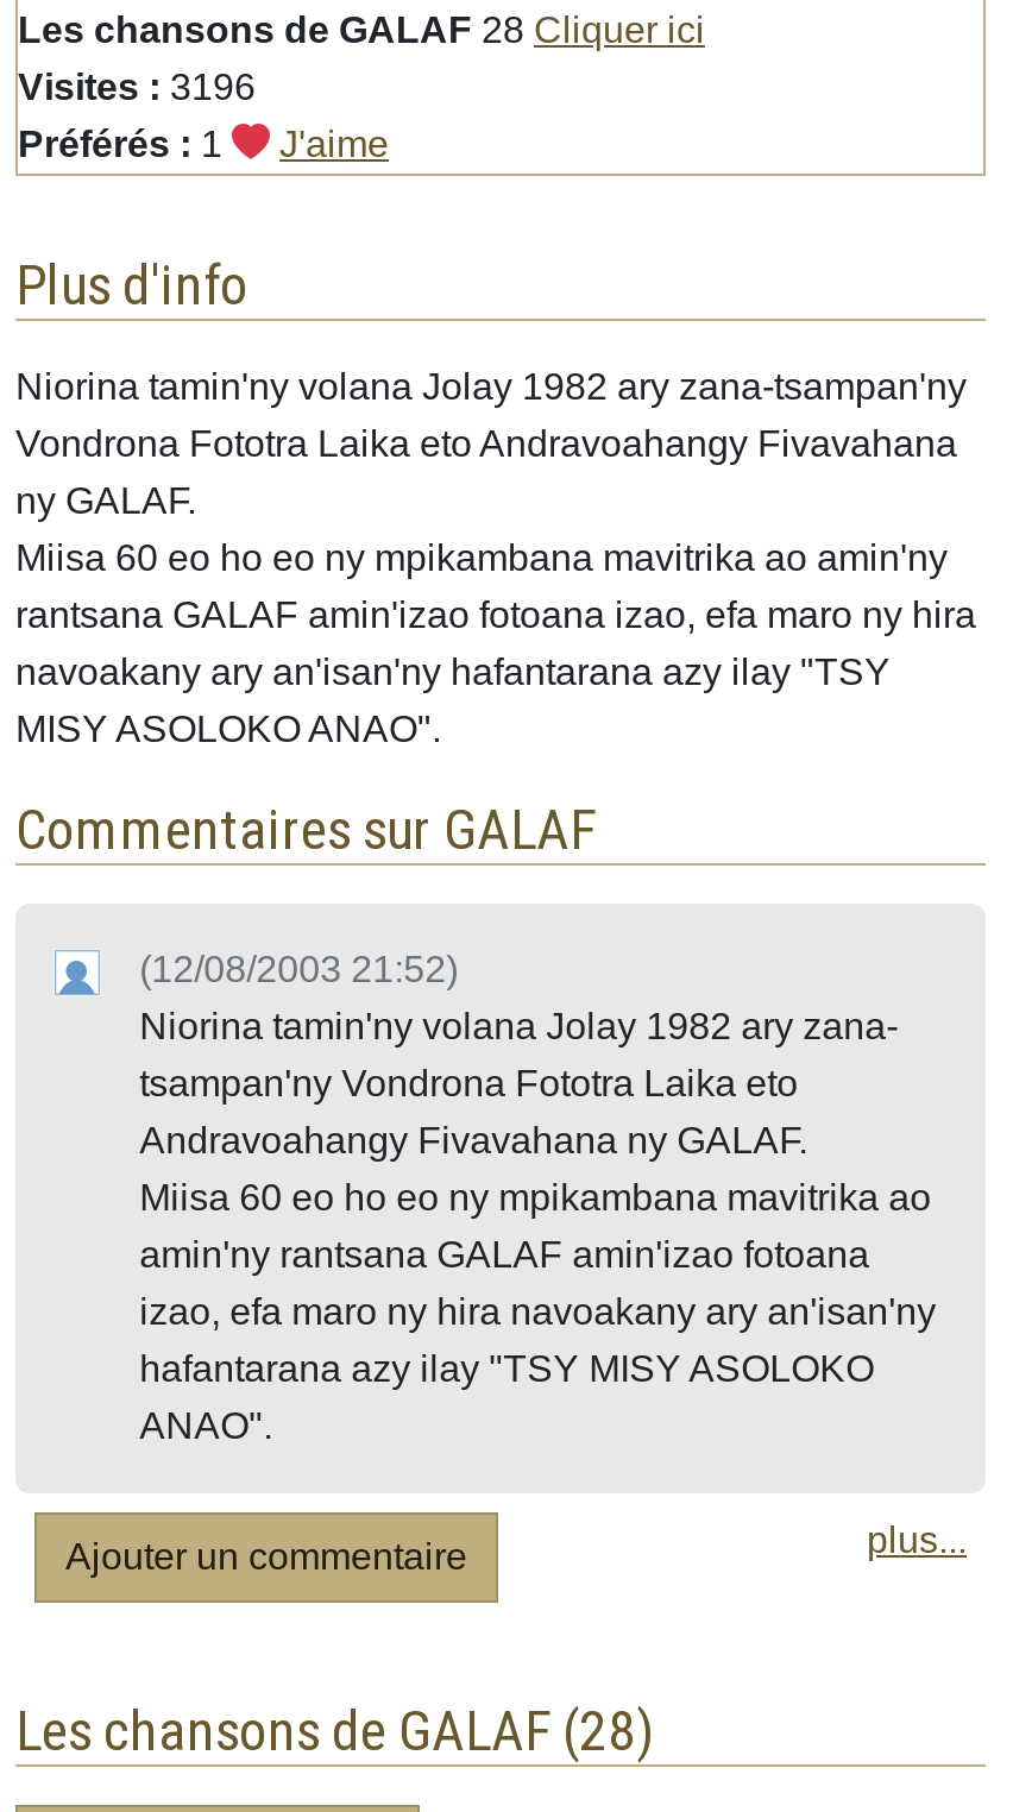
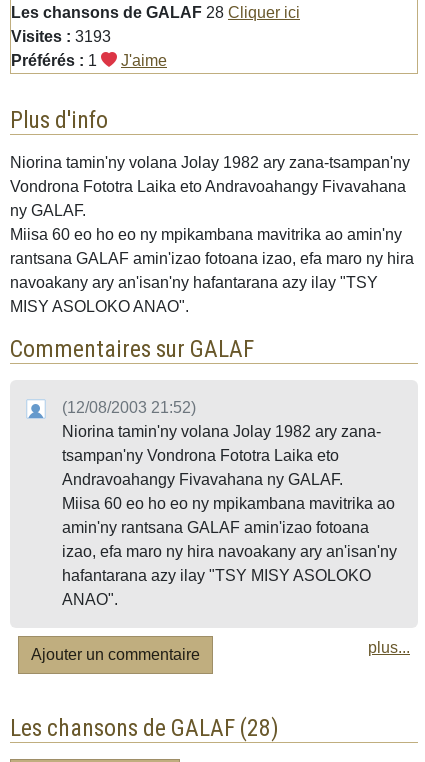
[18,66,256,107] Visites : 3196 -> [11,28,111,45] Visites : 3193

